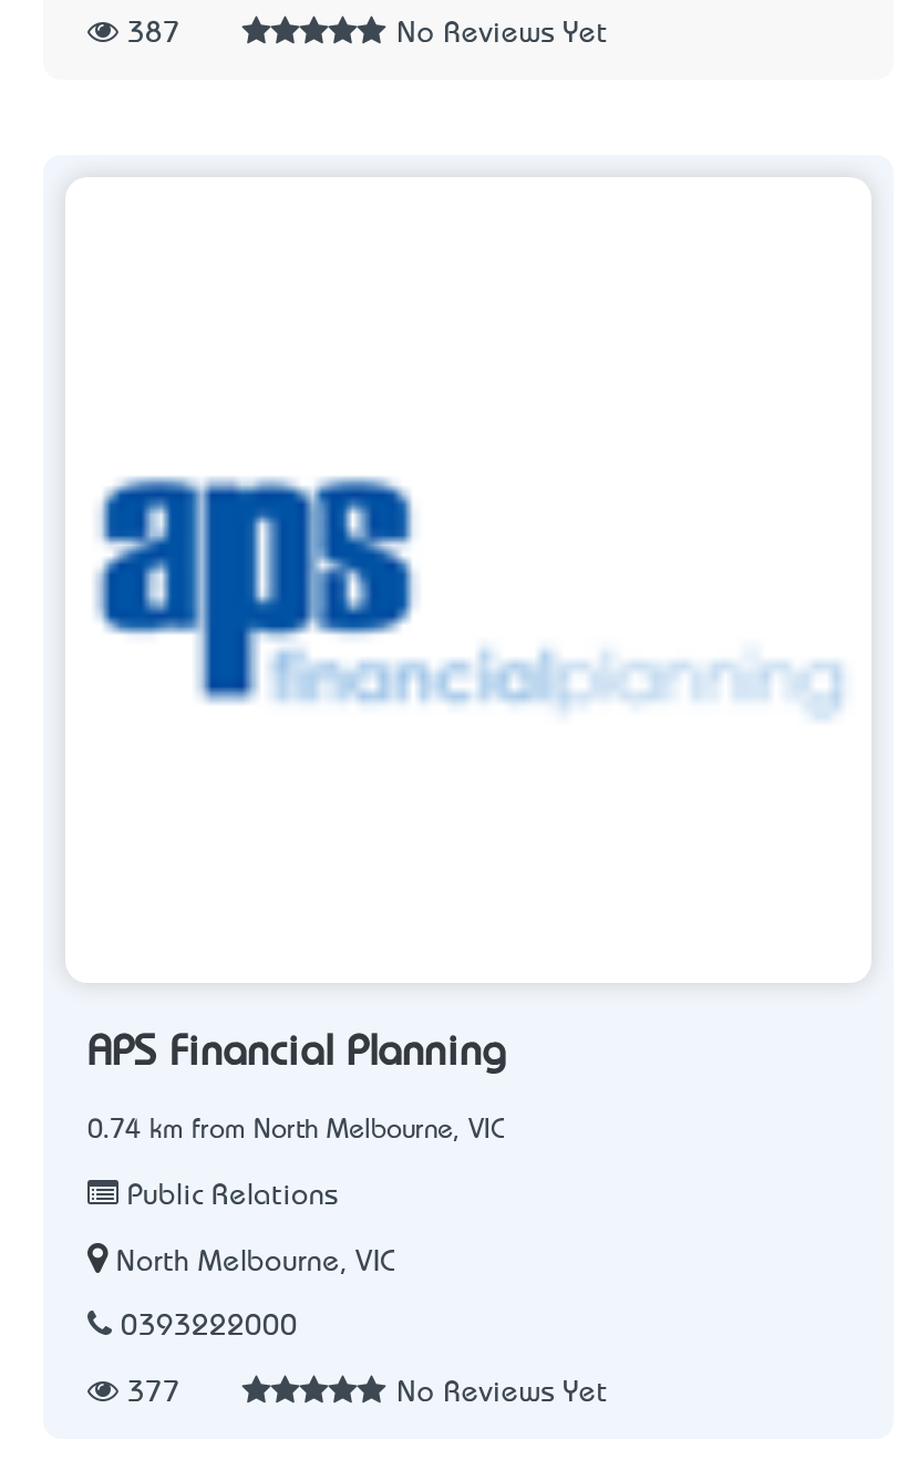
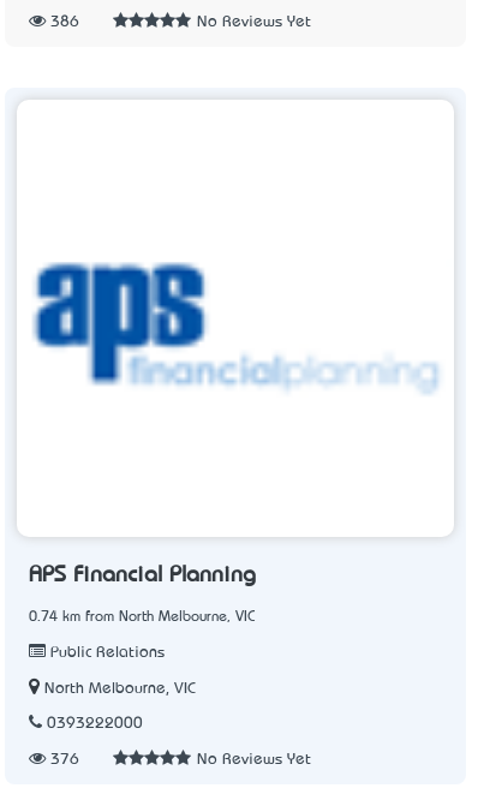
[118,21,180,50] 387 -> [46,15,79,31] 386
[118,1380,180,1409] 377 -> [46,753,79,768] 376

